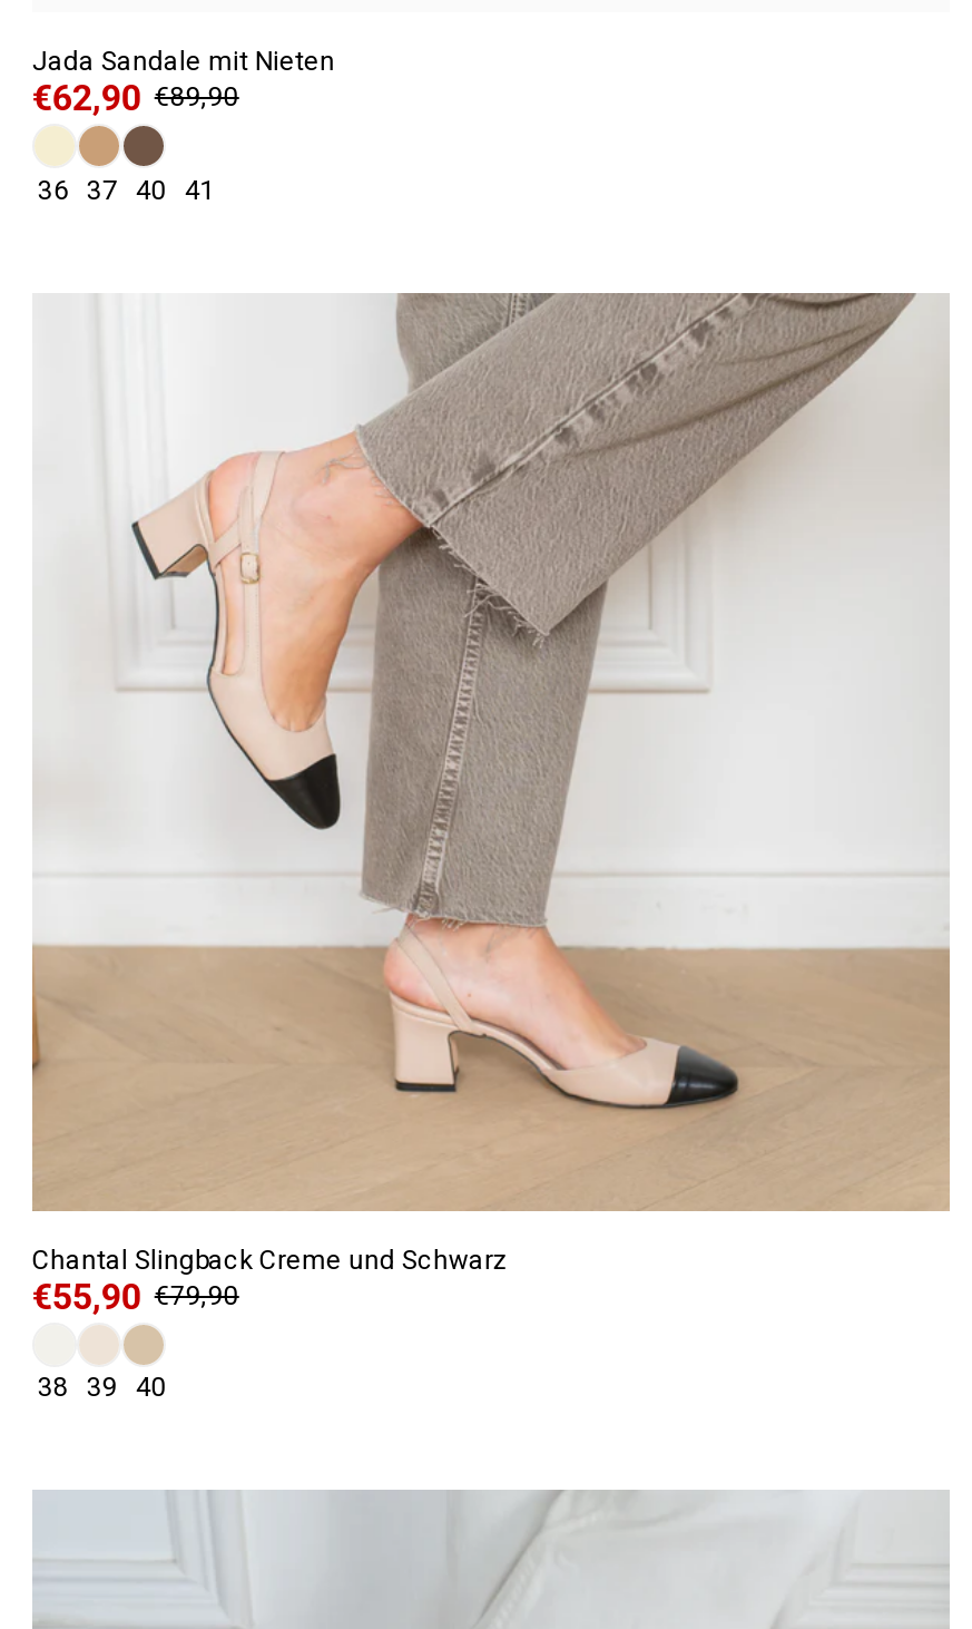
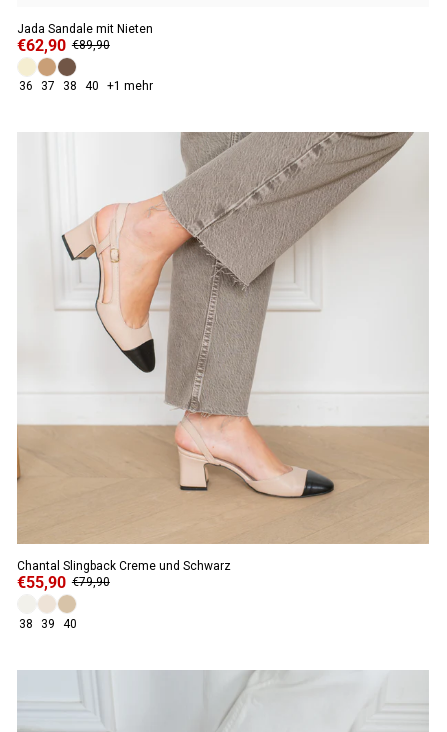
[38,174,216,206] 36 37 40 41 -> [19,79,153,93] 36 37 38 40 +1 mehr

